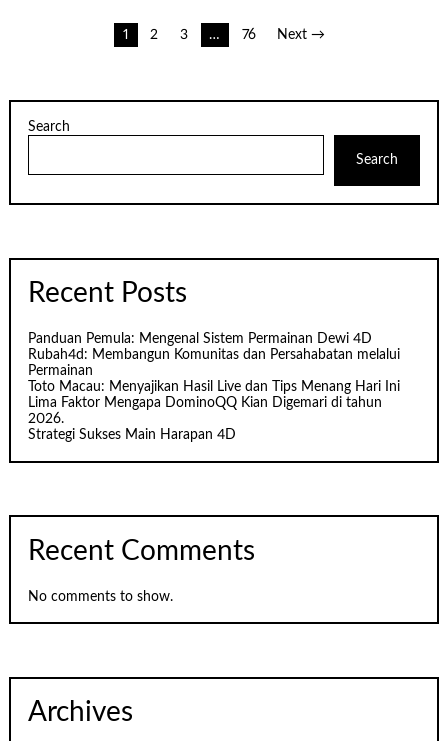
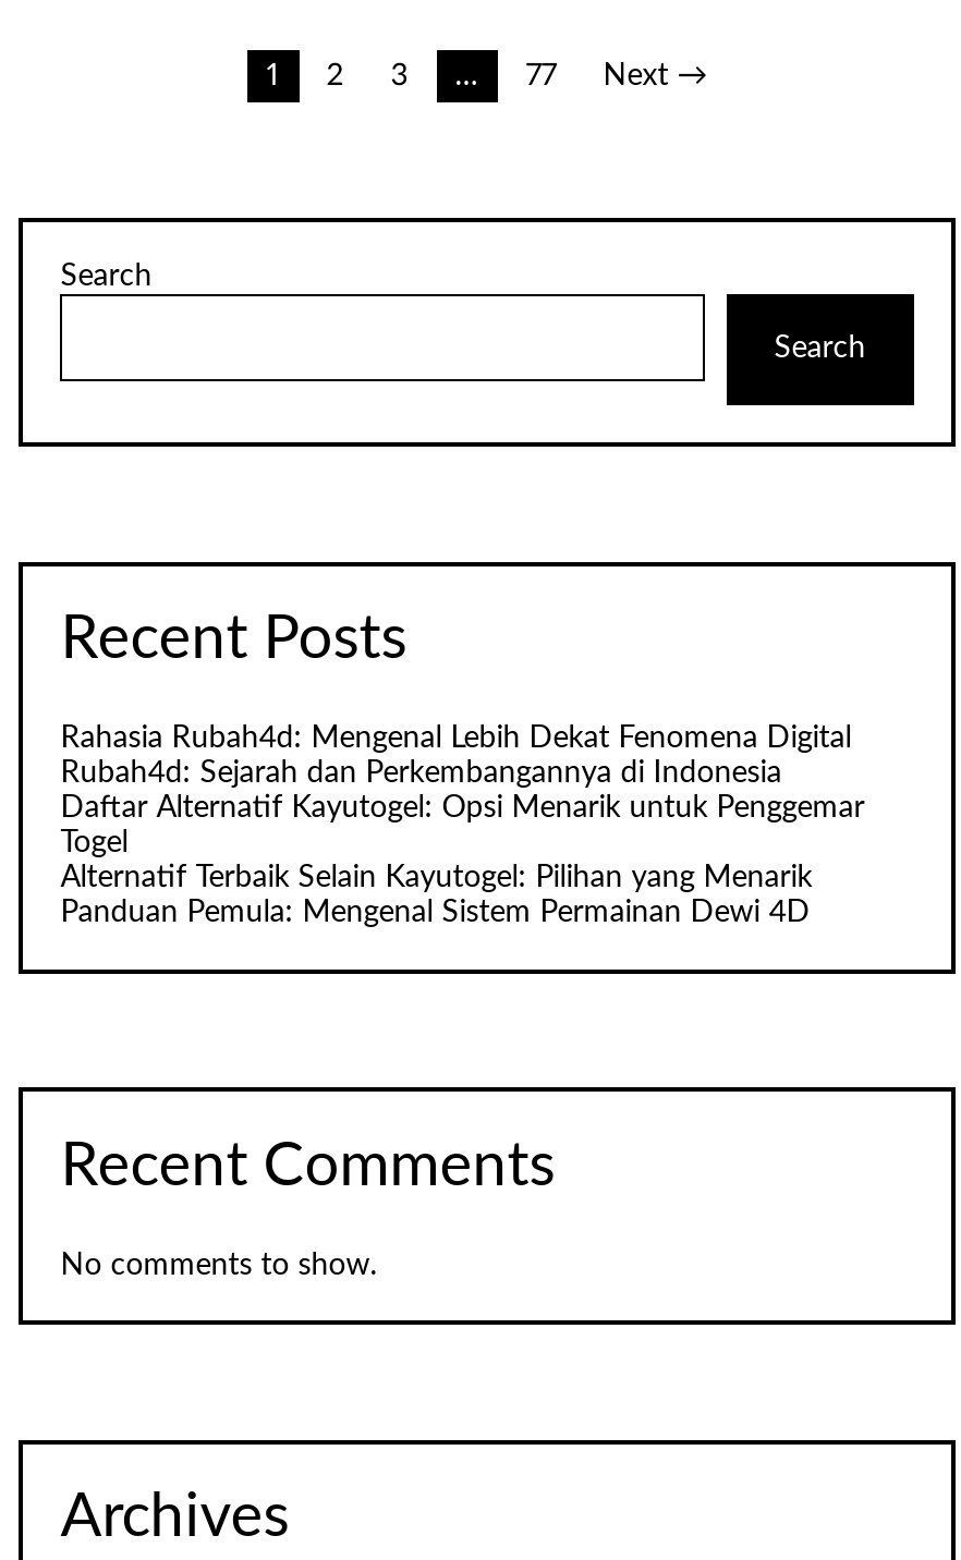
[242,28,256,42] 76 -> [526,61,556,92] 77
none -> [60,724,864,894] Rahasia Rubah4d: Mengenal Lebih Dekat Fenomena Digital | Rubah4d: Sejarah dan Perkembangannya di Indonesia | Daftar Alternatif Kayutogel: Opsi Menarik untuk Penggemar | Togel | Alternatif Terbaik Selain Kayutogel: Pilihan yang Menarik
moved [28,332,372,346] -> [60,898,810,929]: Panduan Pemula: Mengenal Sistem Permainan Dewi 4D
[28,348,400,442] Rubah4d: Membangun Komunitas dan Persahabatan melalui | Permainan | Toto Macau: Menyajikan Hasil Live dan Tips Menang Hari Ini | Lima Faktor Mengapa DominoQQ Kian Digemari di tahun | 2026. | Strategi Sukses Main Harapan 4D -> none

